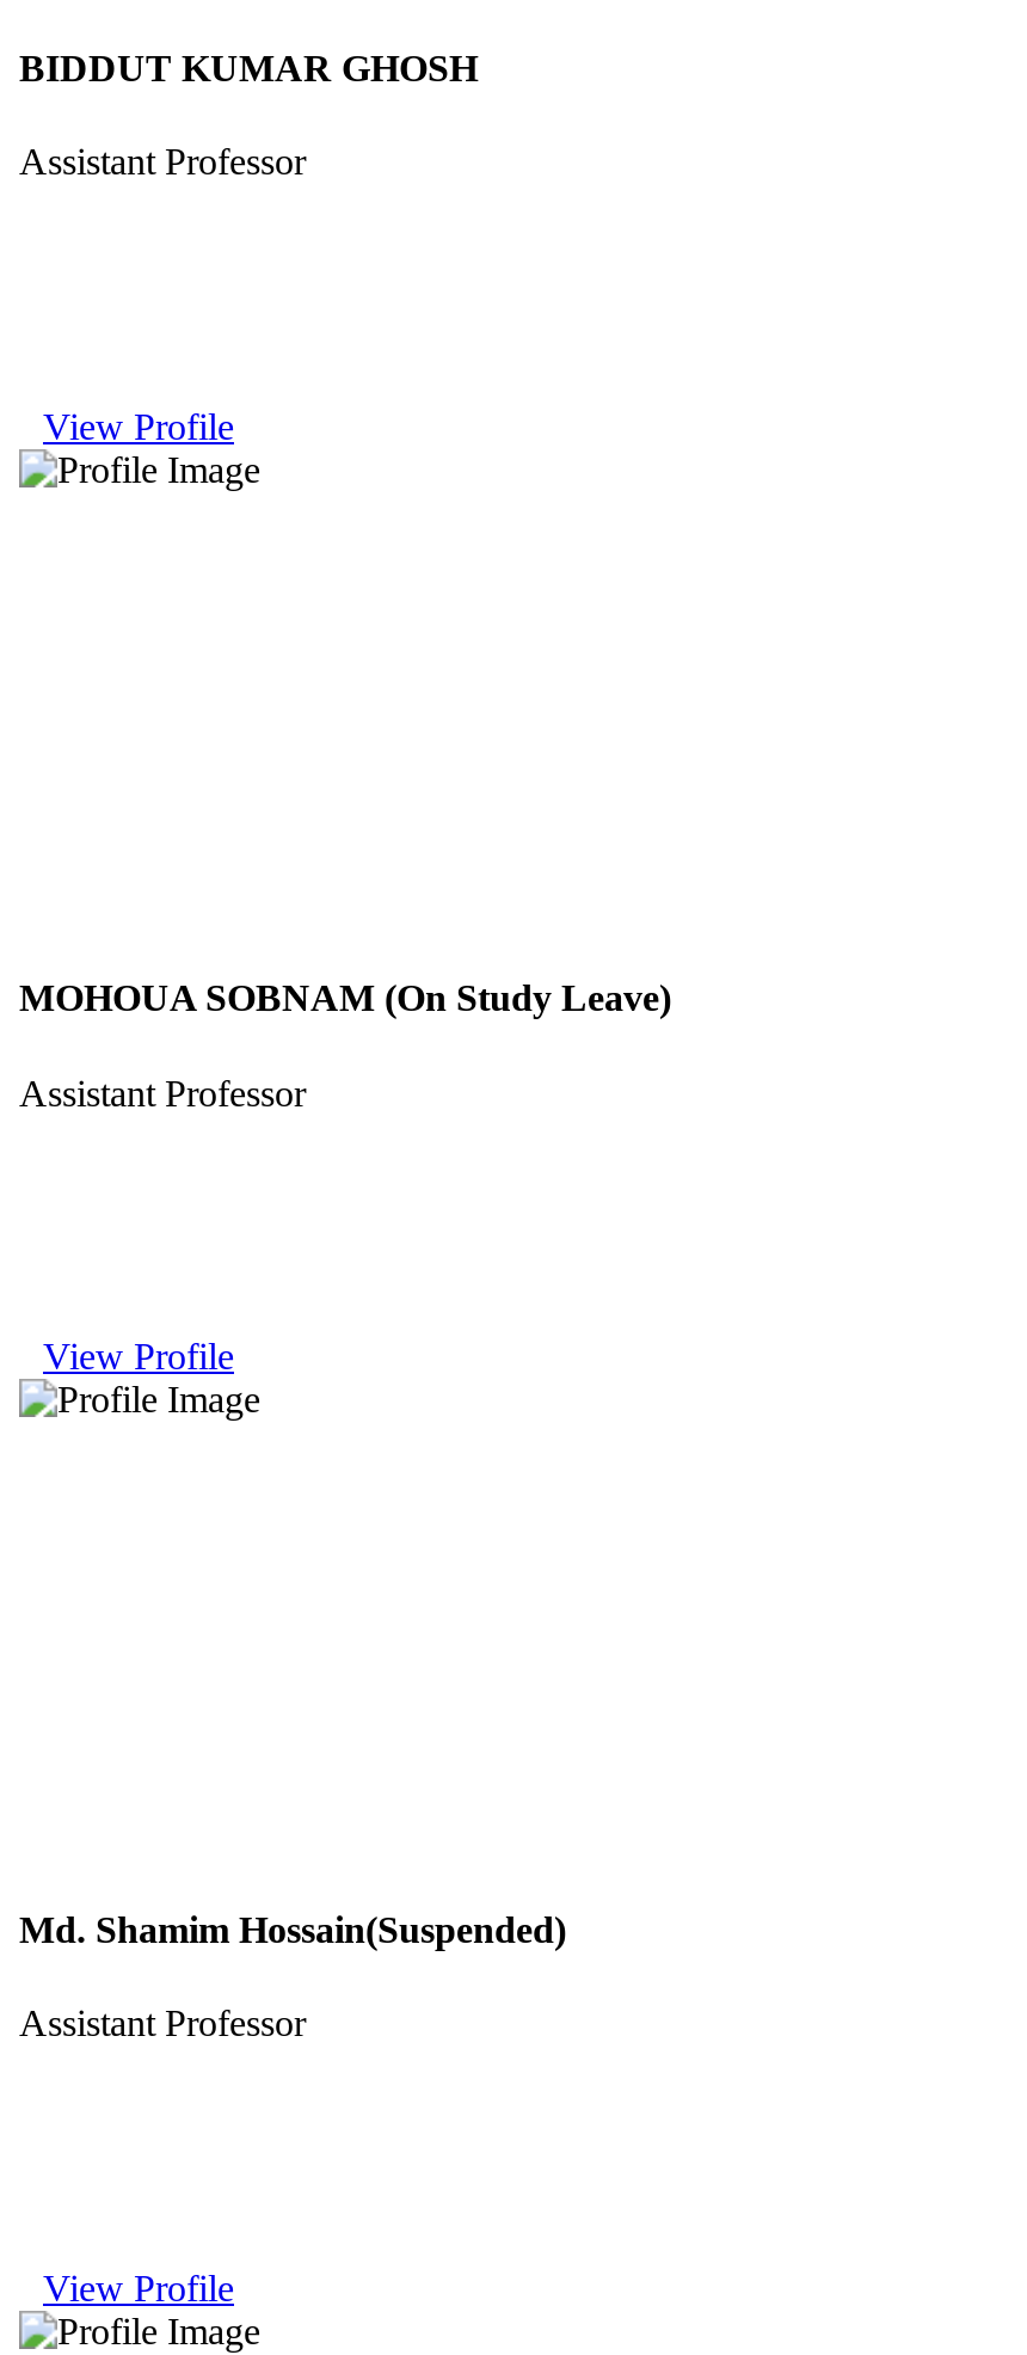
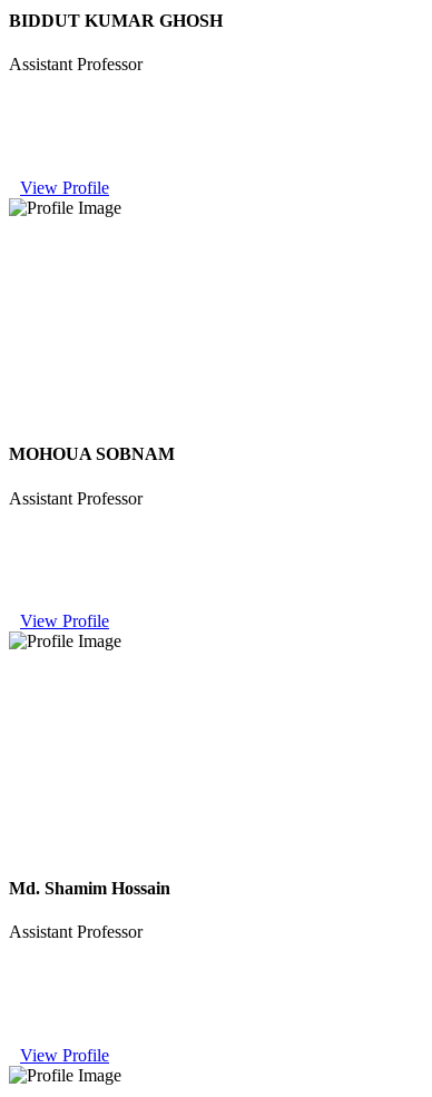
[19,978,671,1019] MOHOUA SOBNAM (On Study Leave) -> [9,445,175,464] MOHOUA SOBNAM
[19,1908,566,1949] Md. Shamim Hossain(Suspended) -> [9,878,170,897] Md. Shamim Hossain

